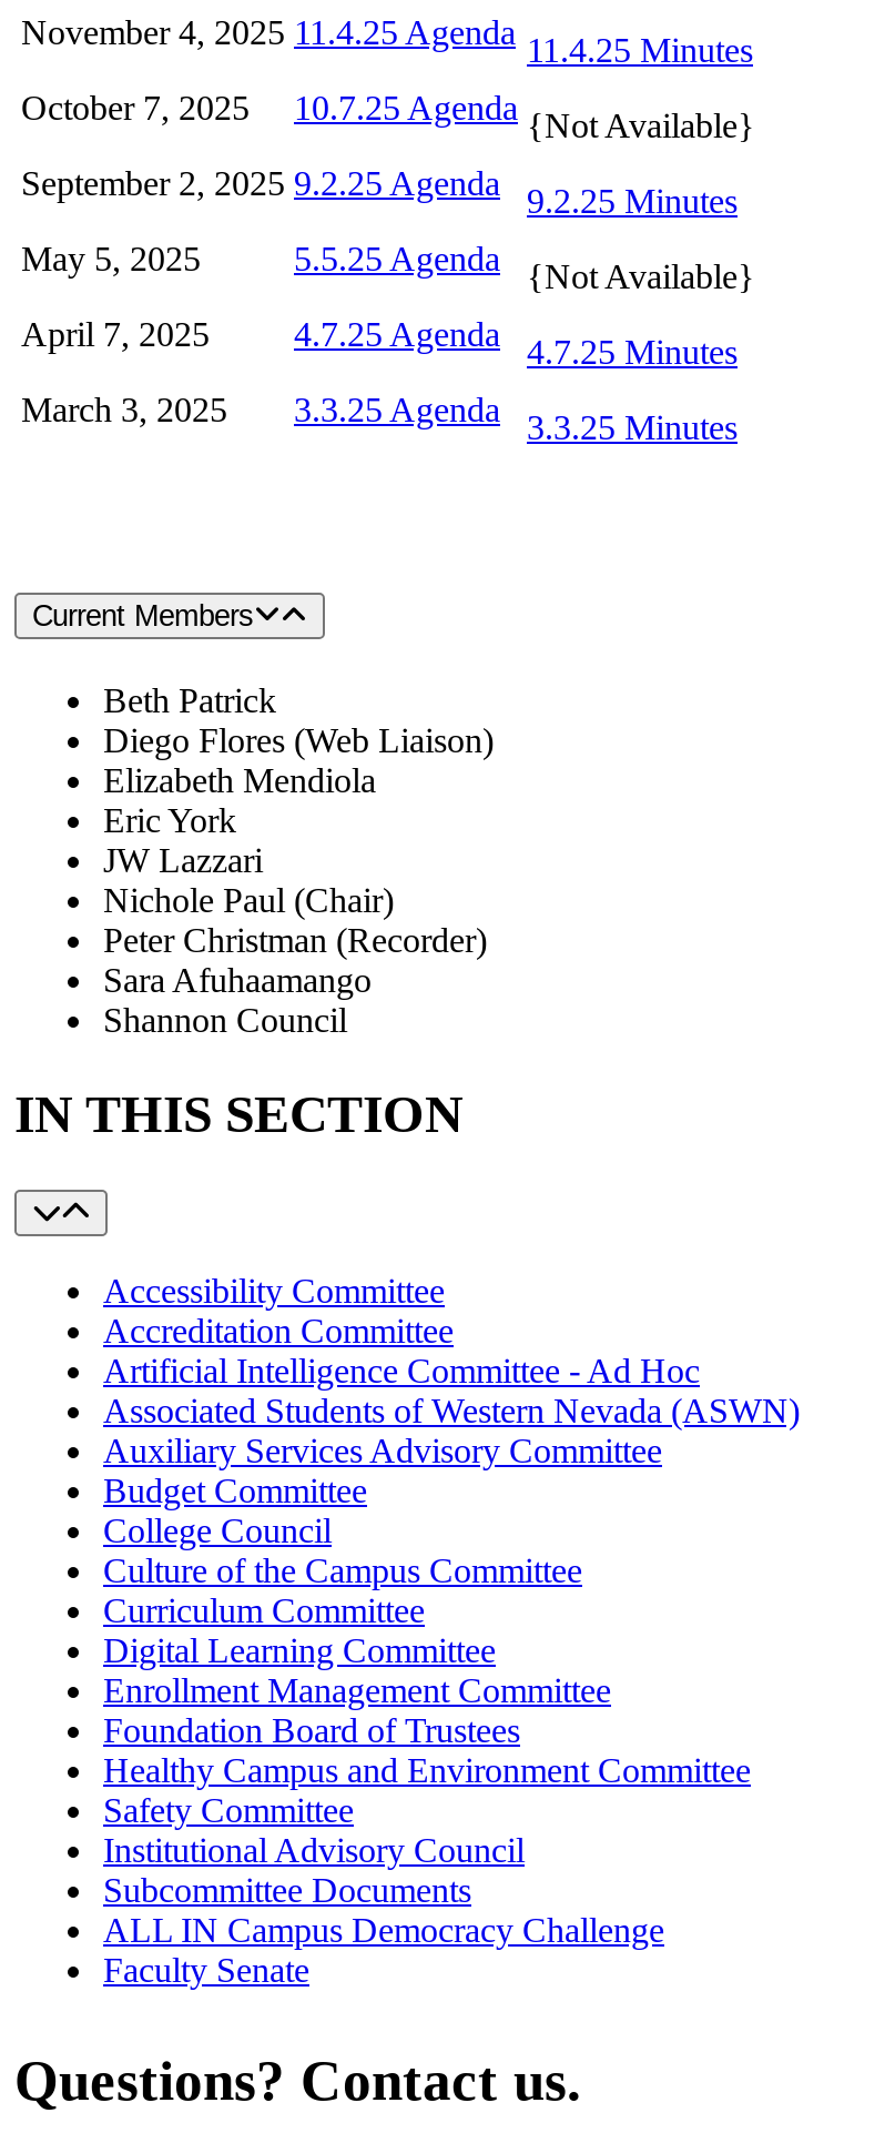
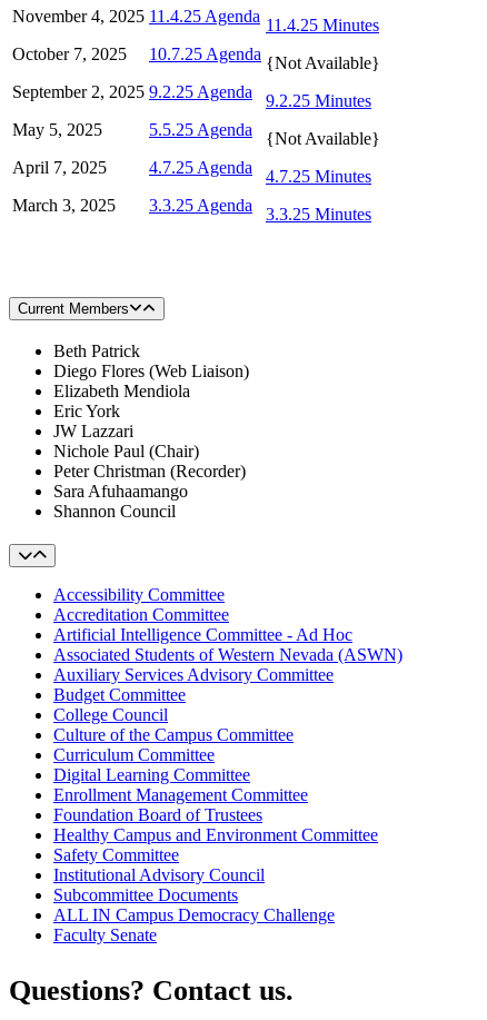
[14,1086,462,1143] IN THIS SECTION -> none

